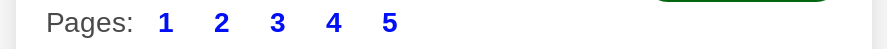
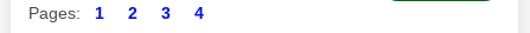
[382,6,398,38] 5 -> none

